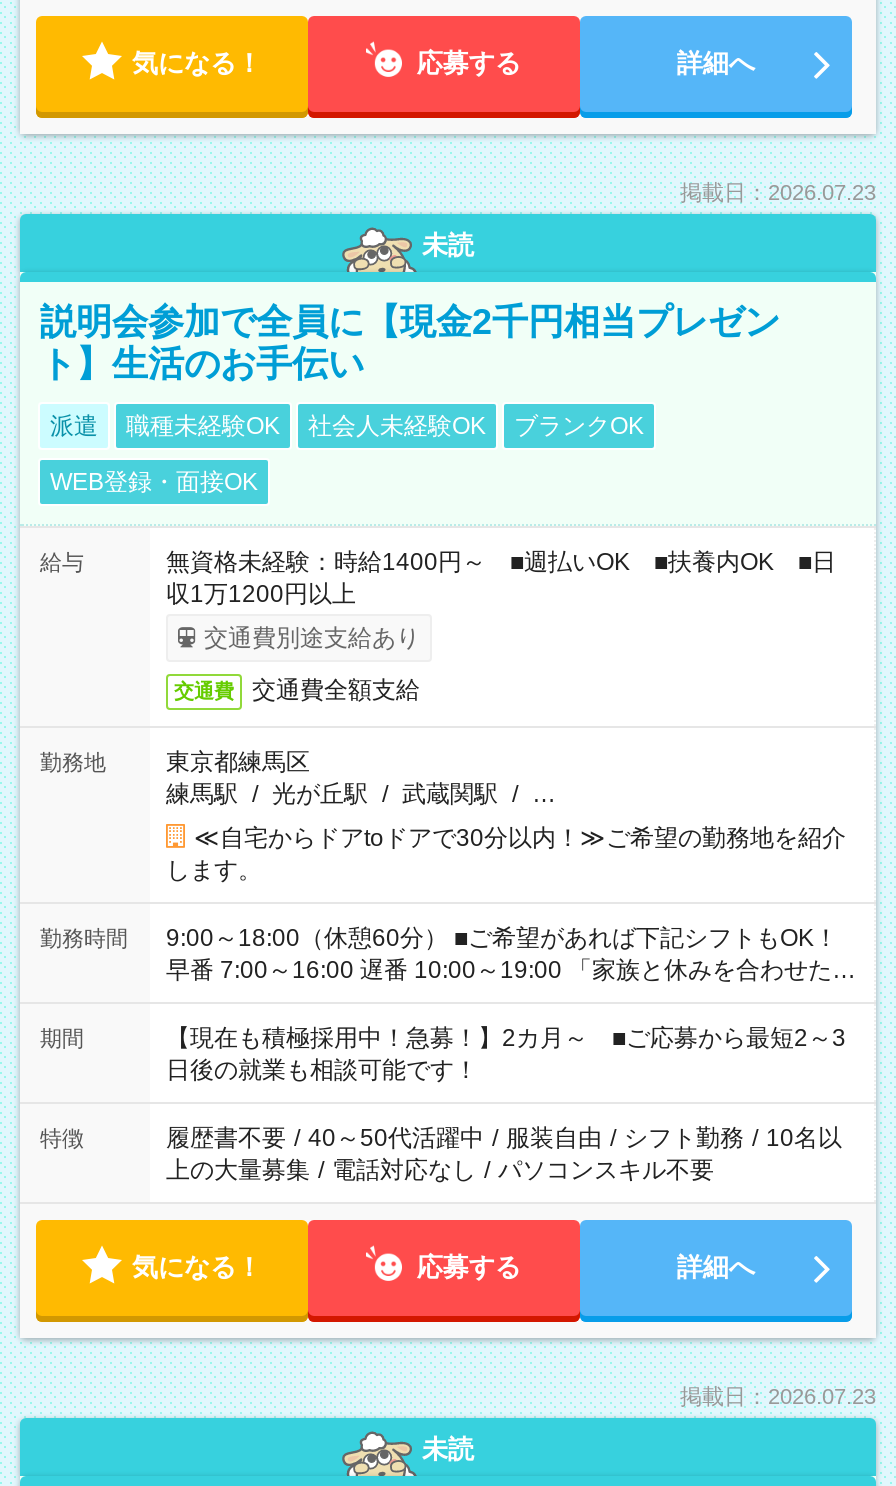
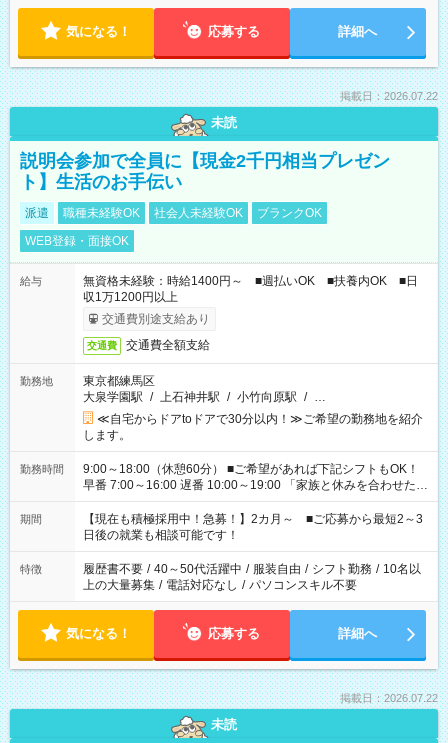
[680,180,876,204] 掲載日：2026.07.23 -> [340,90,438,102] 掲載日：2026.07.22
[166,780,556,808] 練馬駅 / 光が丘駅 / 武蔵関駅 / … -> [83,390,326,404] 大泉学園駅 / 上石神井駅 / 小竹向原駅 / …
[680,1384,876,1408] 掲載日：2026.07.23 -> [340,692,438,704] 掲載日：2026.07.22

